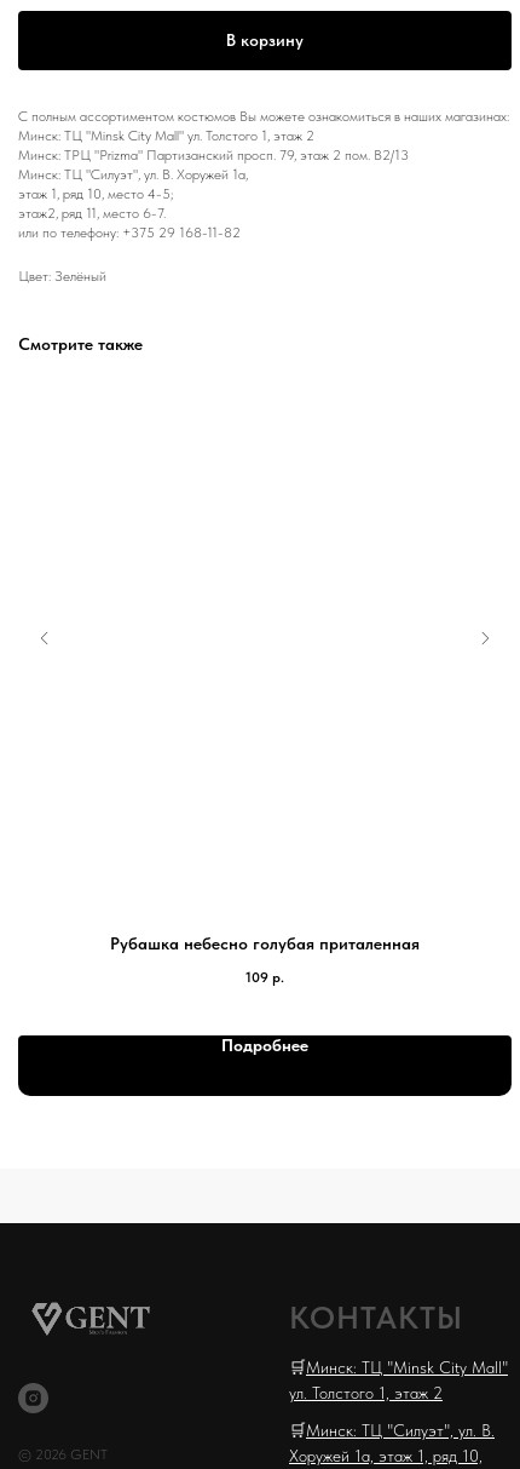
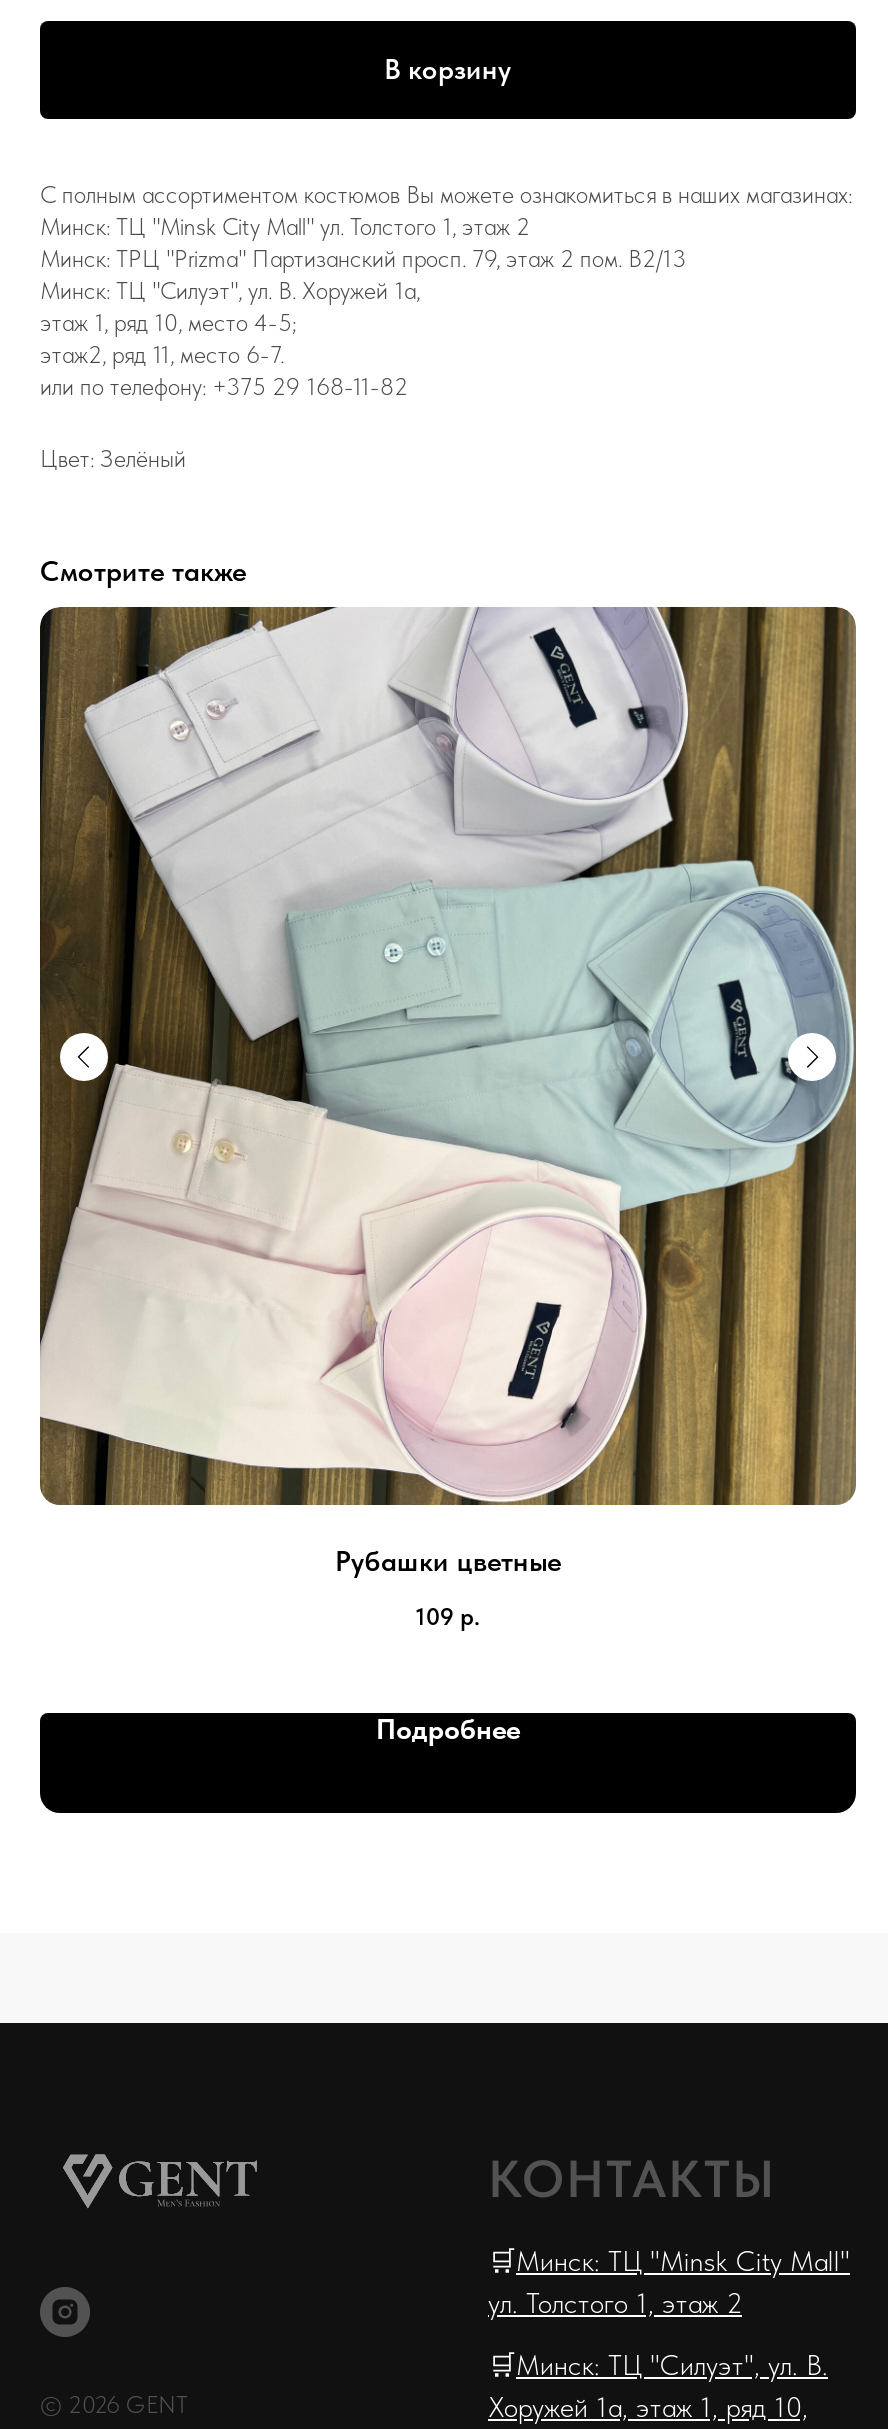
none -> [38,605,858,1507] [image]
[110,934,420,953] Рубашка небесно голубая приталенная -> [335,1545,561,1577] Рубашки цветные

